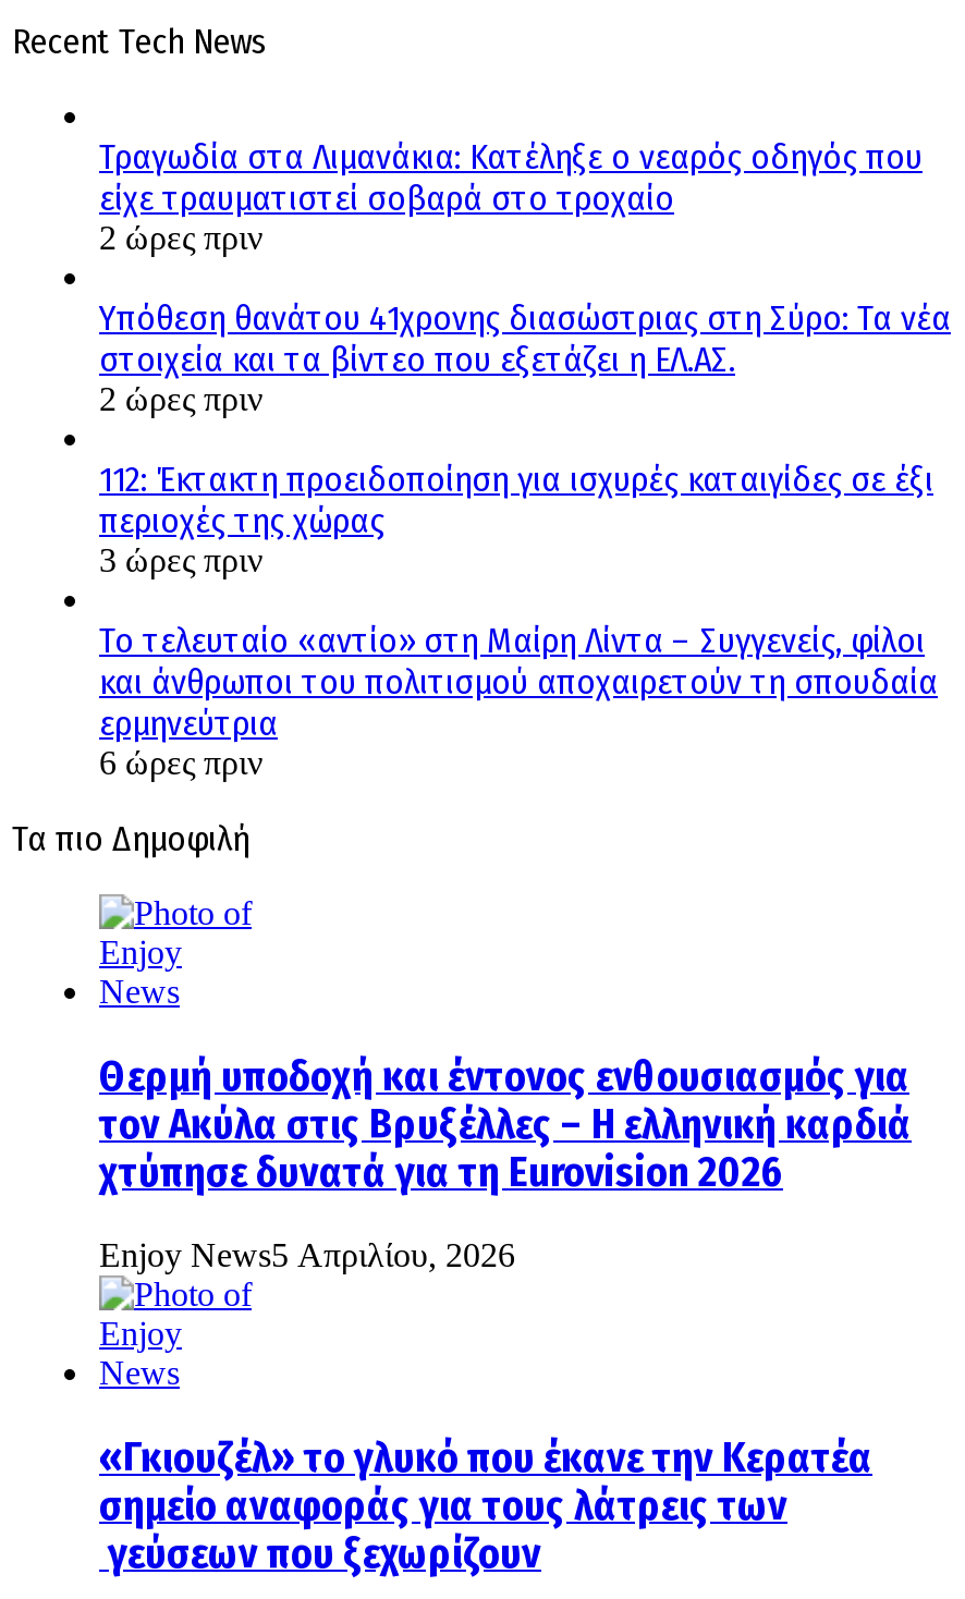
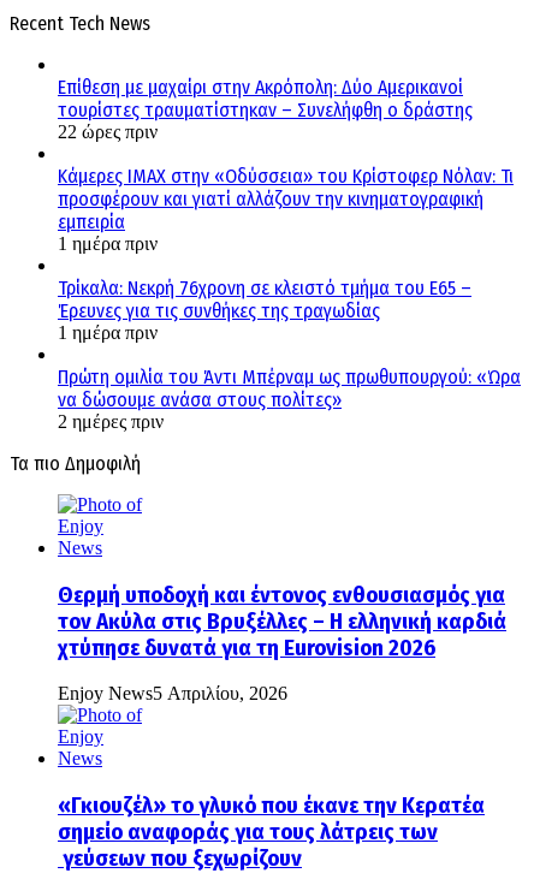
[99,136,923,256] Τραγωδία στα Λιμανάκια: Κατέληξε ο νεαρός οδηγός που | είχε τραυματιστεί σοβαρά στο τροχαίο | 2 ώρες πριν -> [58,76,473,142] Επίθεση με μαχαίρι στην Ακρόπολη: Δύο Αμερικανοί | τουρίστες τραυματίστηκαν – Συνελήφθη ο δράστης | 22 ώρες πριν
[99,297,951,417] Υπόθεση θανάτου 41χρονης διασώστριας στη Σύρο: Τα νέα | στοιχεία και τα βίντεο που εξετάζει η ΕΛ.ΑΣ. | 2 ώρες πριν -> [58,165,514,254] Κάμερες IMAX στην «Οδύσσεια» του Κρίστοφερ Νόλαν: Τι | προσφέρουν και γιατί αλλάζουν την κινηματογραφική | εμπειρία | 1 ημέρα πριν
[99,459,933,578] 112: Έκτακτη προειδοποίηση για ισχυρές καταιγίδες σε έξι | περιοχές της χώρας | 3 ώρες πριν -> [58,277,471,343] Τρίκαλα: Νεκρή 76χρονη σε κλειστό τμήμα του Ε65 – | Έρευνες για τις συνθήκες της τραγωδίας | 1 ημέρα πριν
[99,620,938,781] Το τελευταίο «αντίο» στη Μαίρη Λίντα – Συγγενείς, φίλοι | και άνθρωποι του πολιτισμού αποχαιρετούν τη σπουδαία | ερμηνεύτρια | 6 ώρες πριν -> [58,366,521,432] Πρώτη ομιλία του Άντι Μπέρναμ ως πρωθυπουργού: «Ώρα | να δώσουμε ανάσα στους πολίτες» | 2 ημέρες πριν

